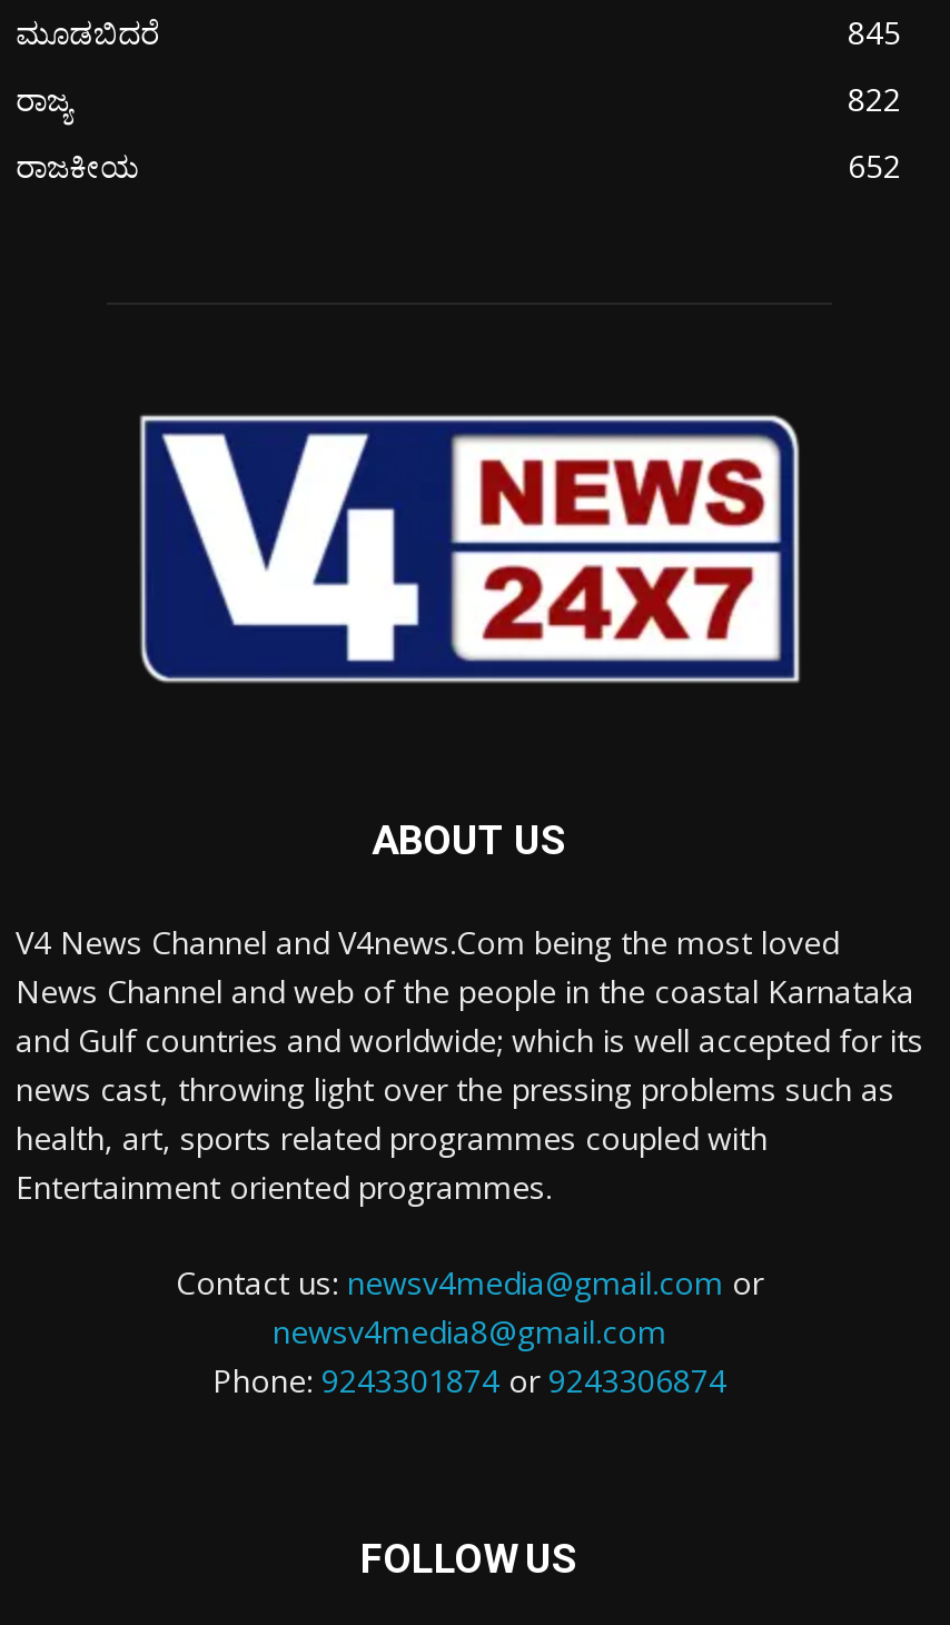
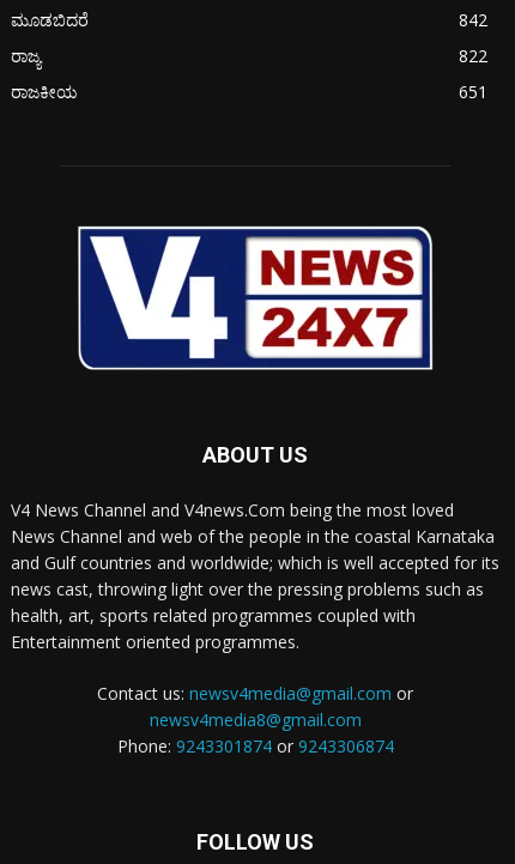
[848,11,901,53] 845 -> [459,8,487,31] 842
[848,145,901,187] 652 -> [459,80,487,103] 651

